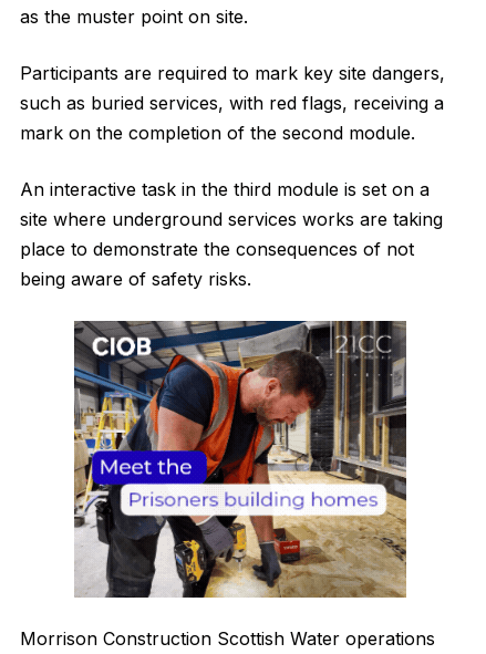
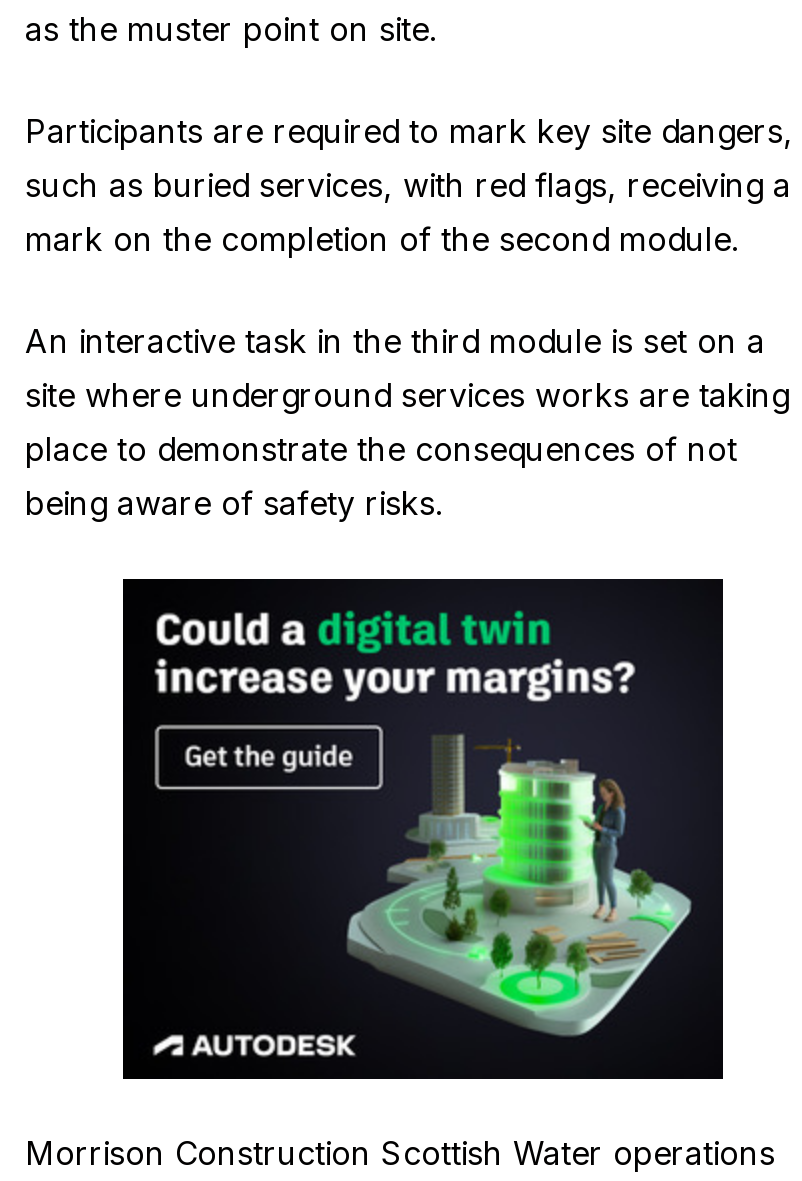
[73,320,407,599] [image] -> [121,577,725,1081] [image]

